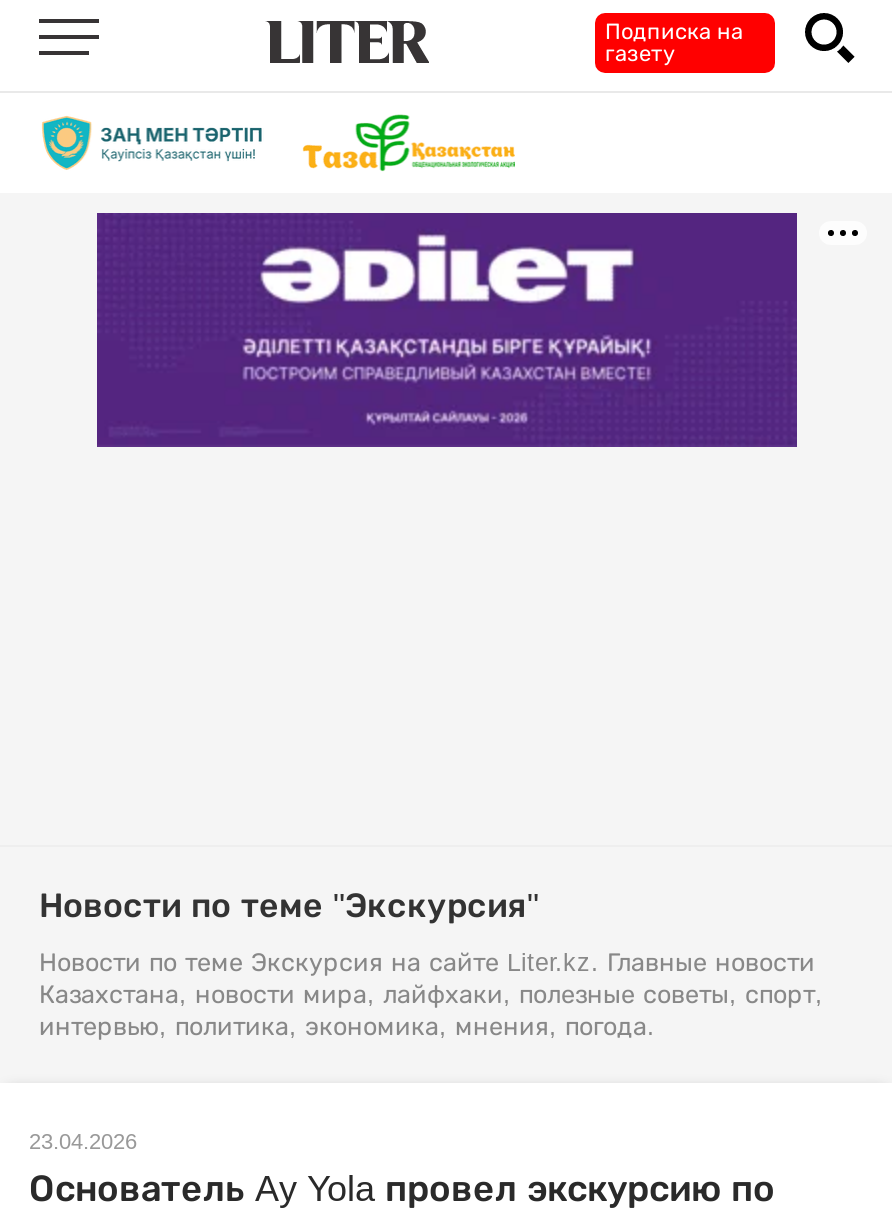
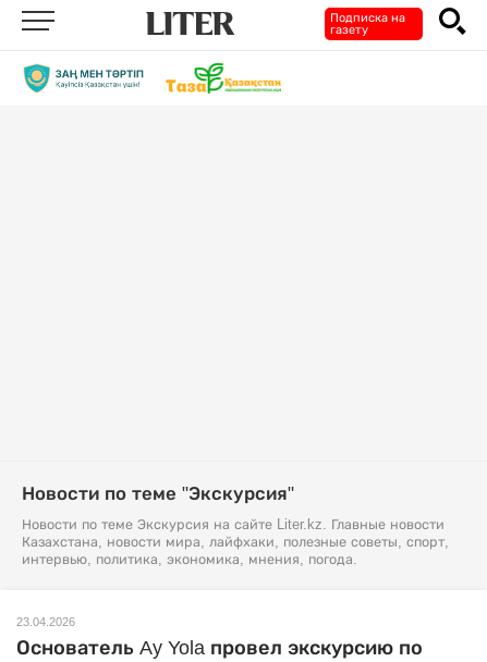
[95,211,799,449] [image] -> none

